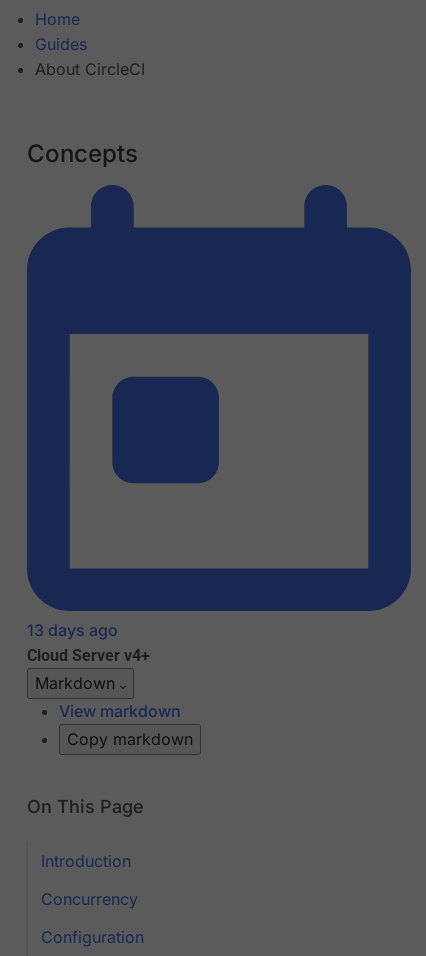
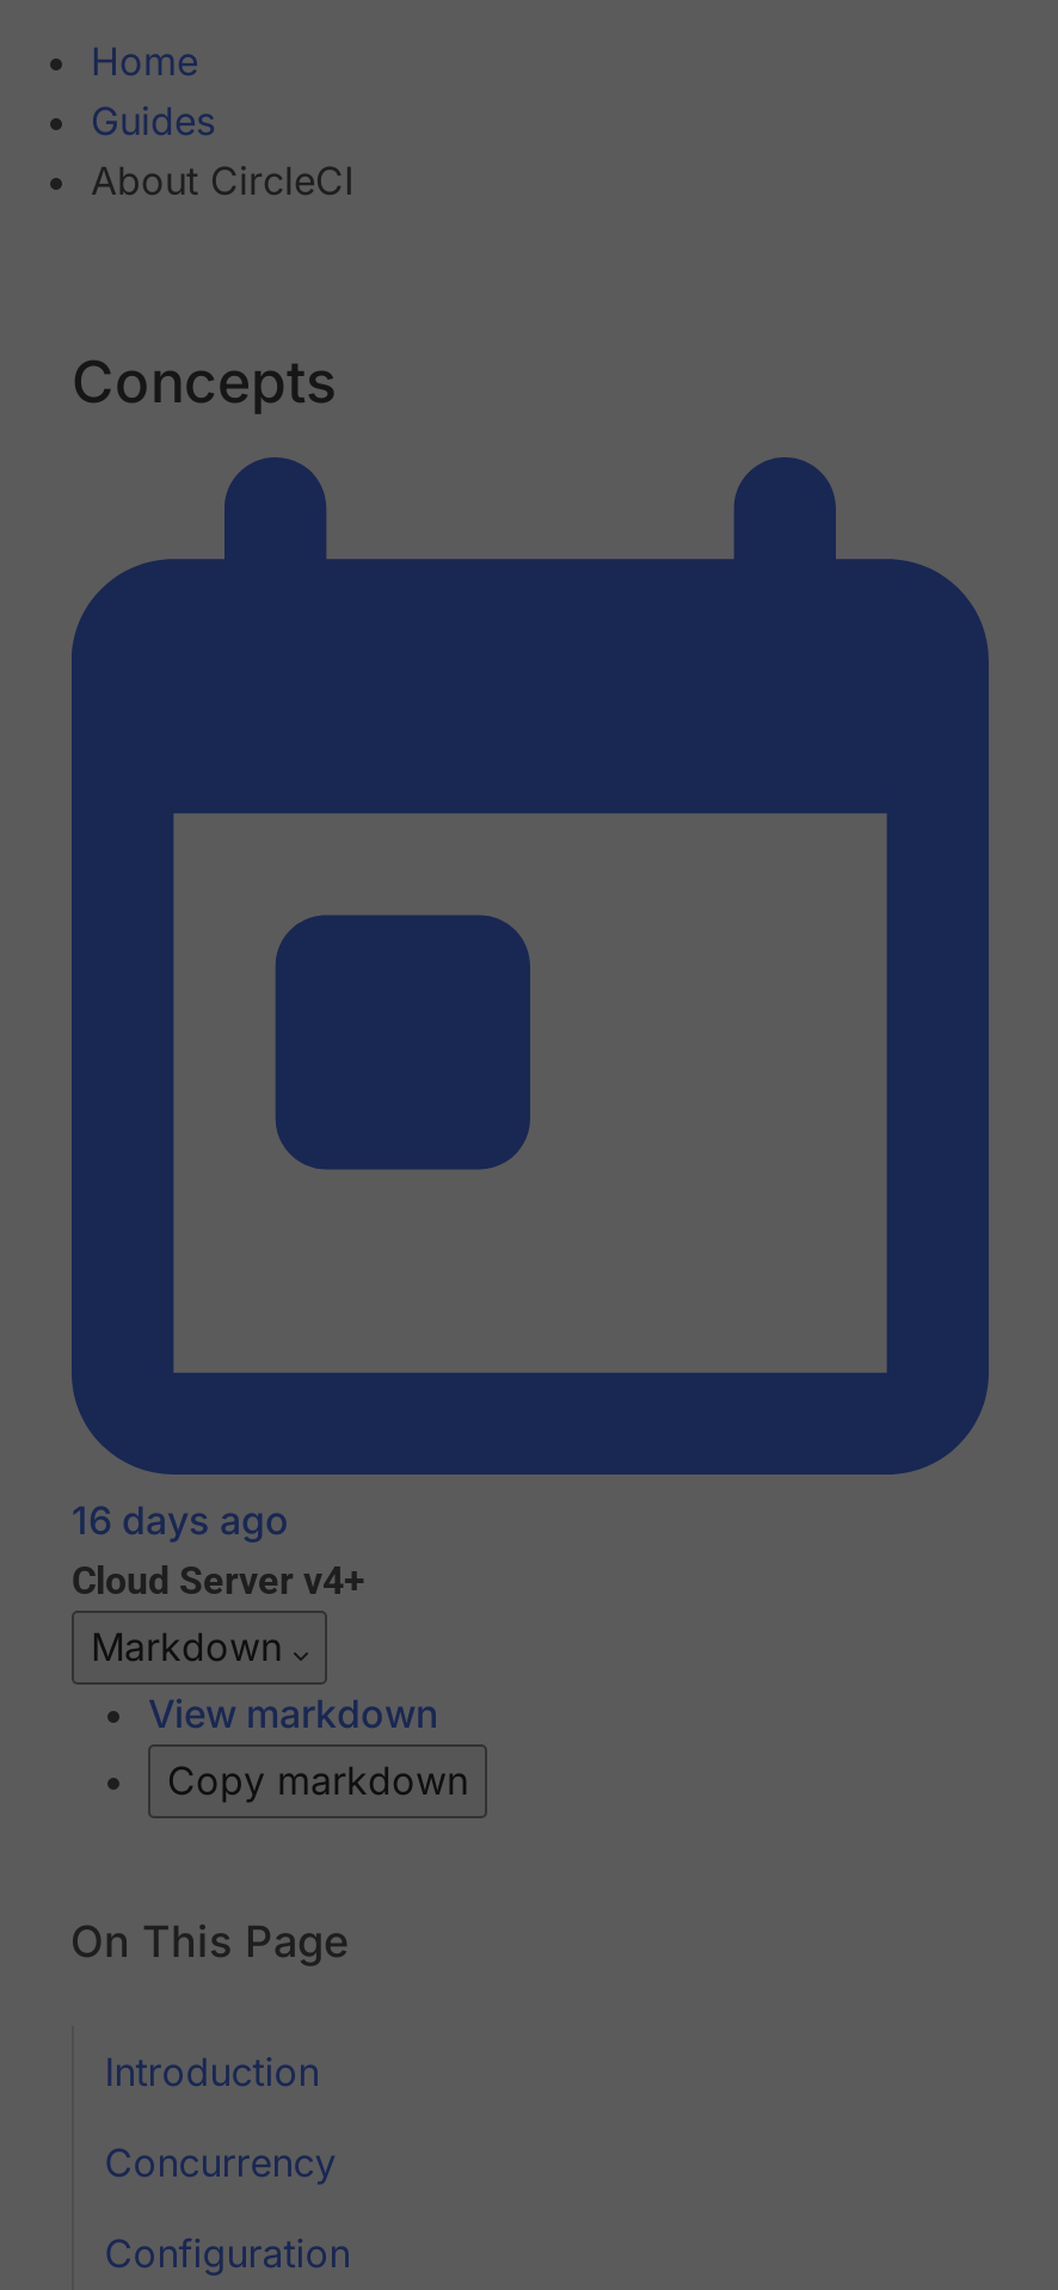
[27,620,118,640] 13 days ago -> [72,1497,289,1545] 16 days ago

